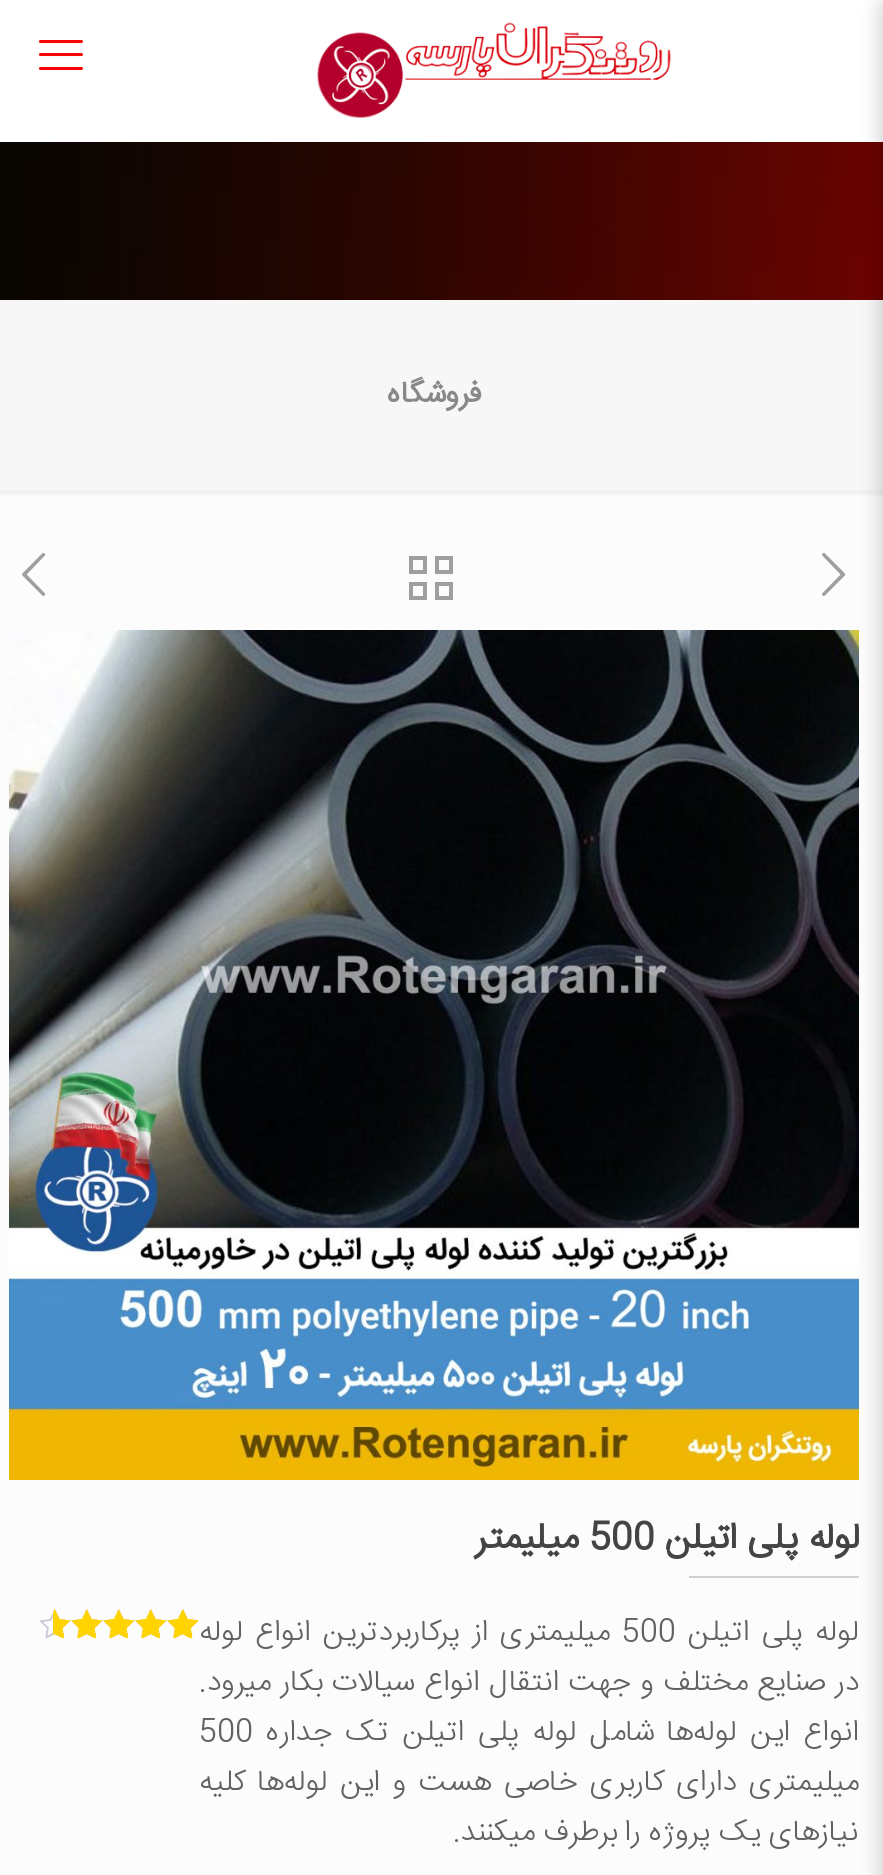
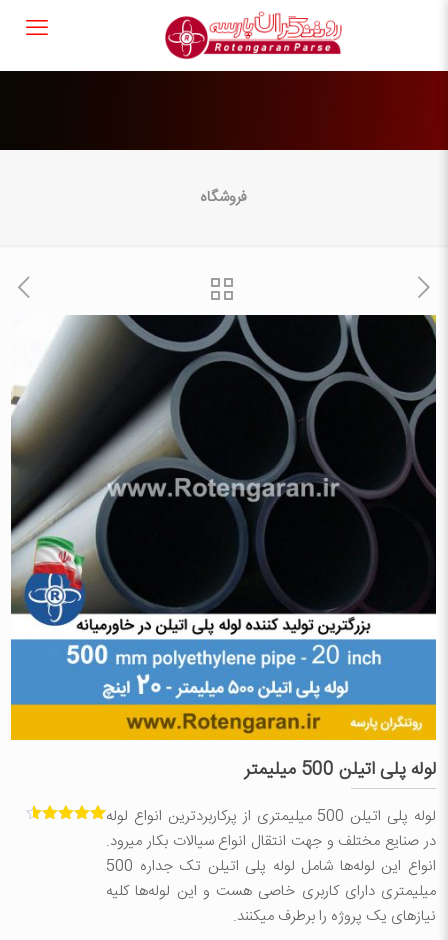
[323,40,669,114] [image] -> [168,19,342,56] [image]

